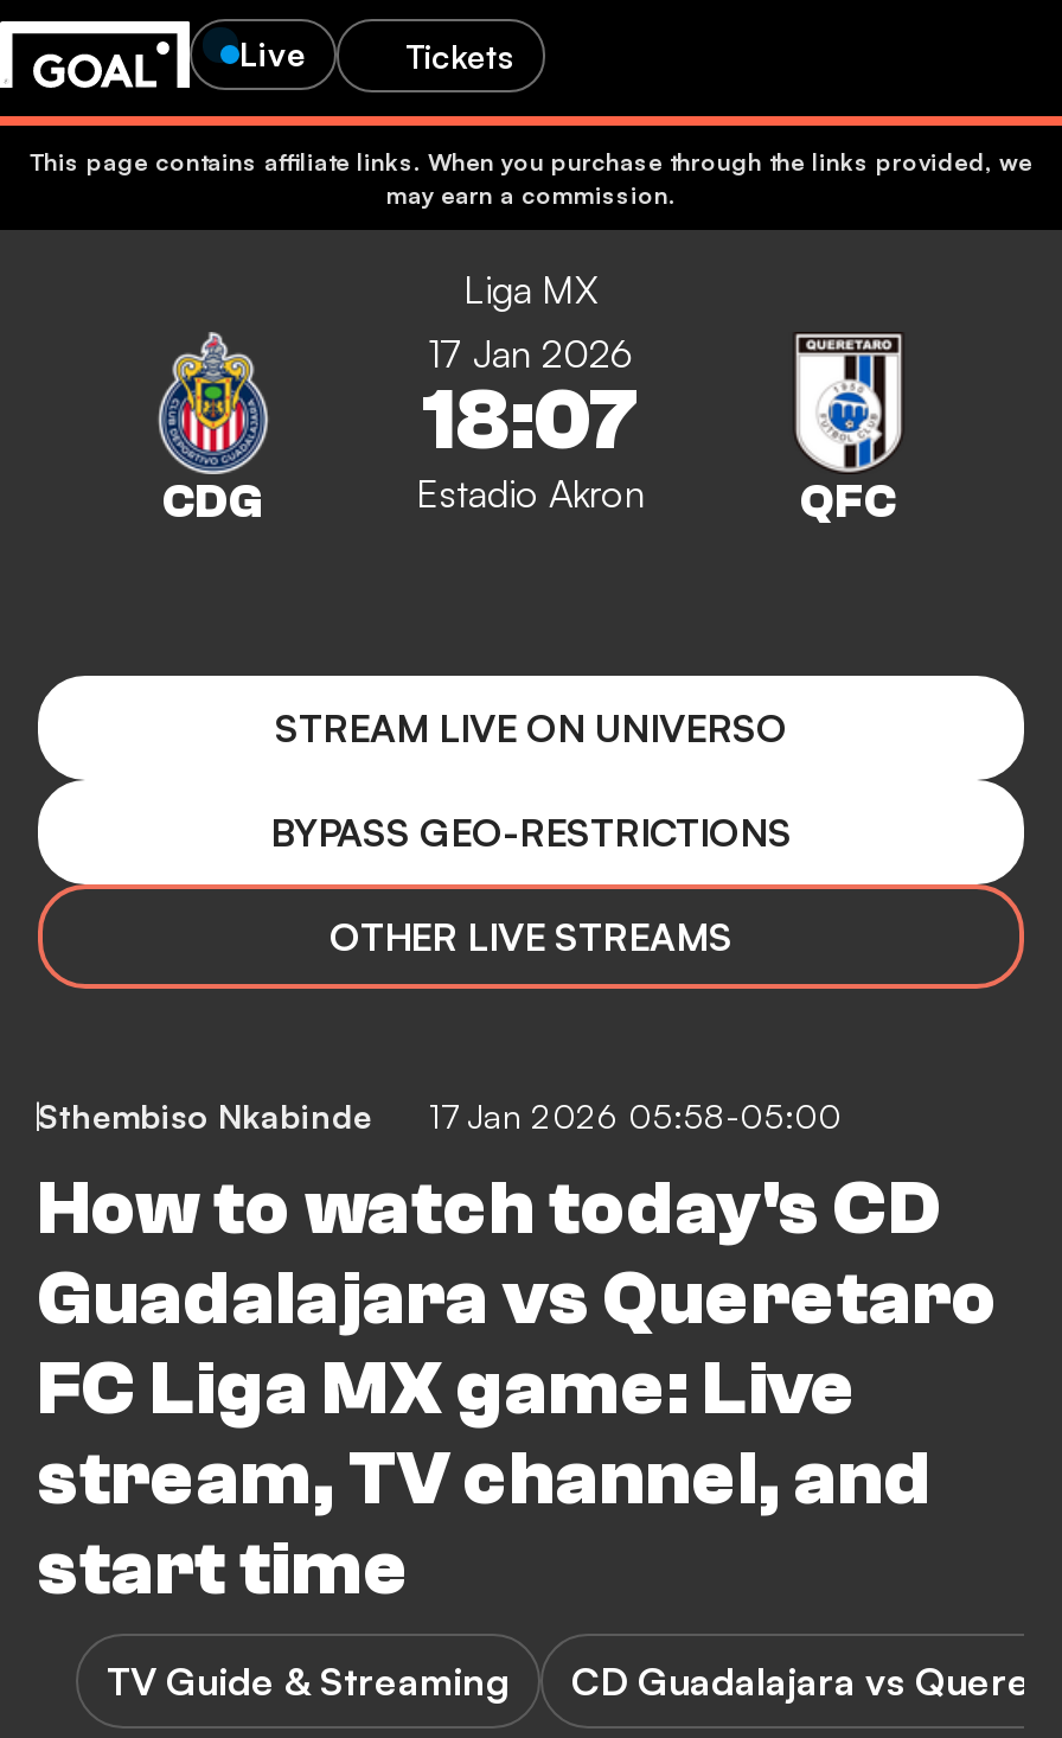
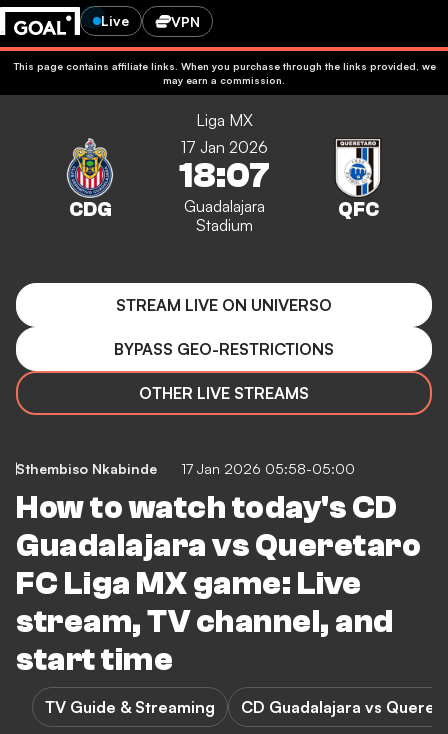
[405,34,514,75] Tickets -> [171,12,200,29] VPN
[416,469,646,517] Estadio Akron -> [183,196,264,235] Guadalajara | Stadium

